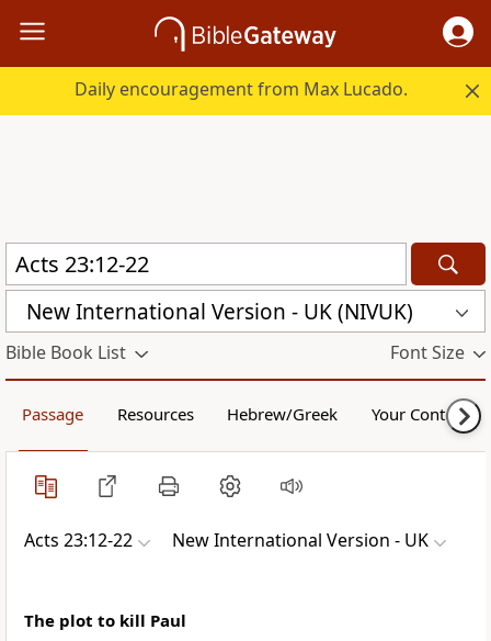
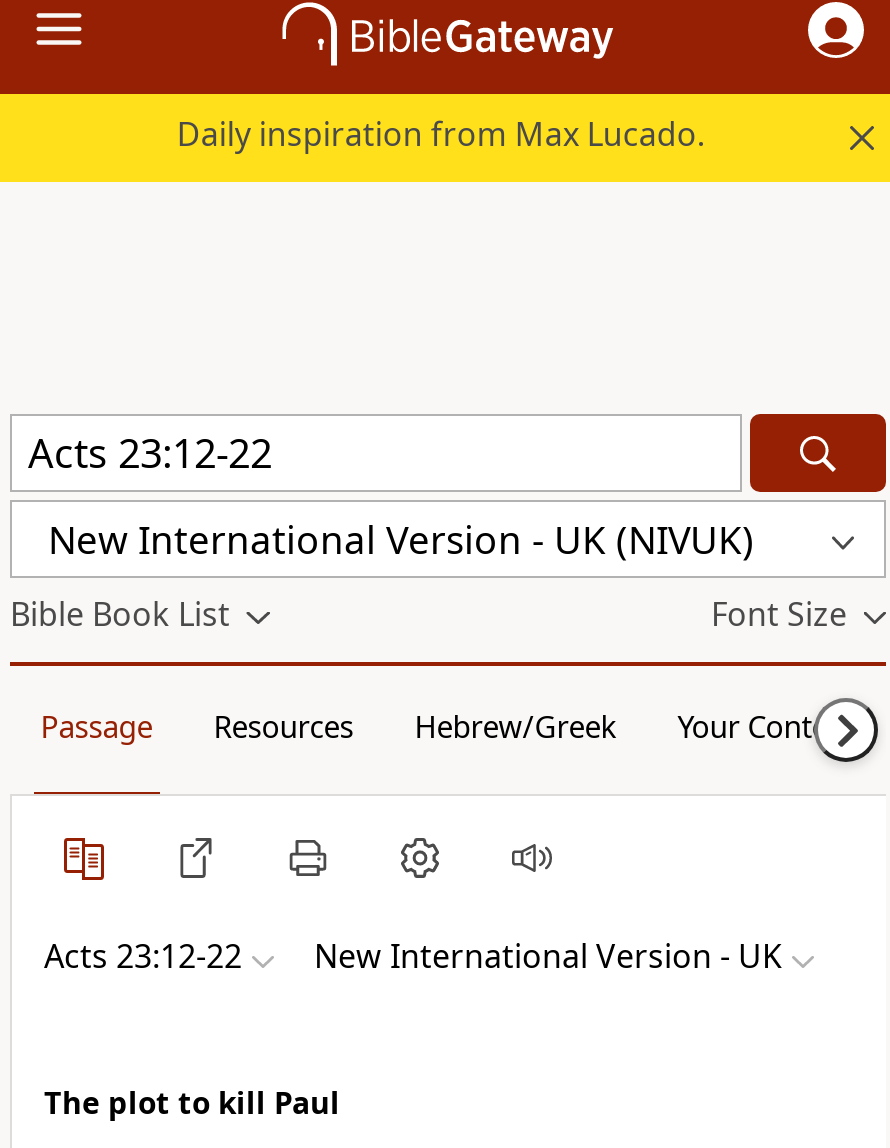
[75,77,408,101] Daily encouragement from Max Lucado. -> [177,112,705,156] Daily inspiration from Max Lucado.

